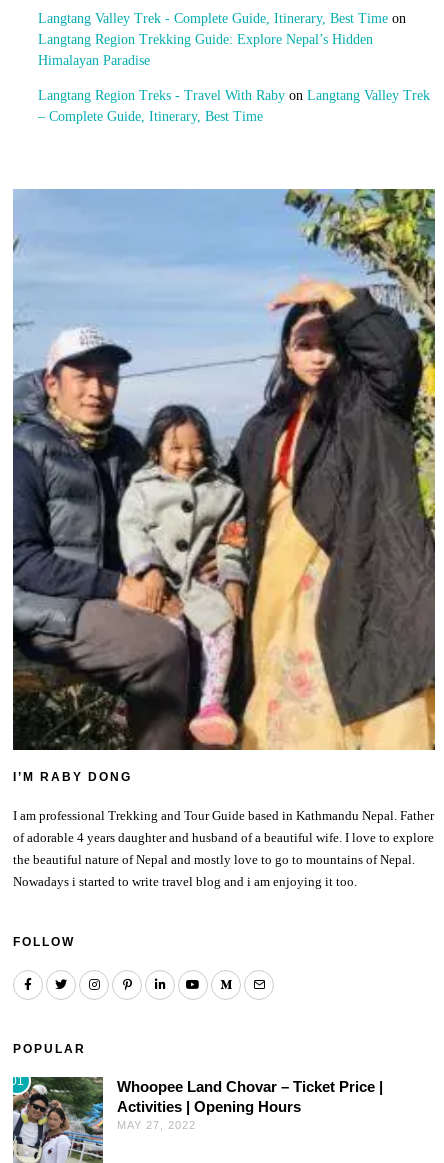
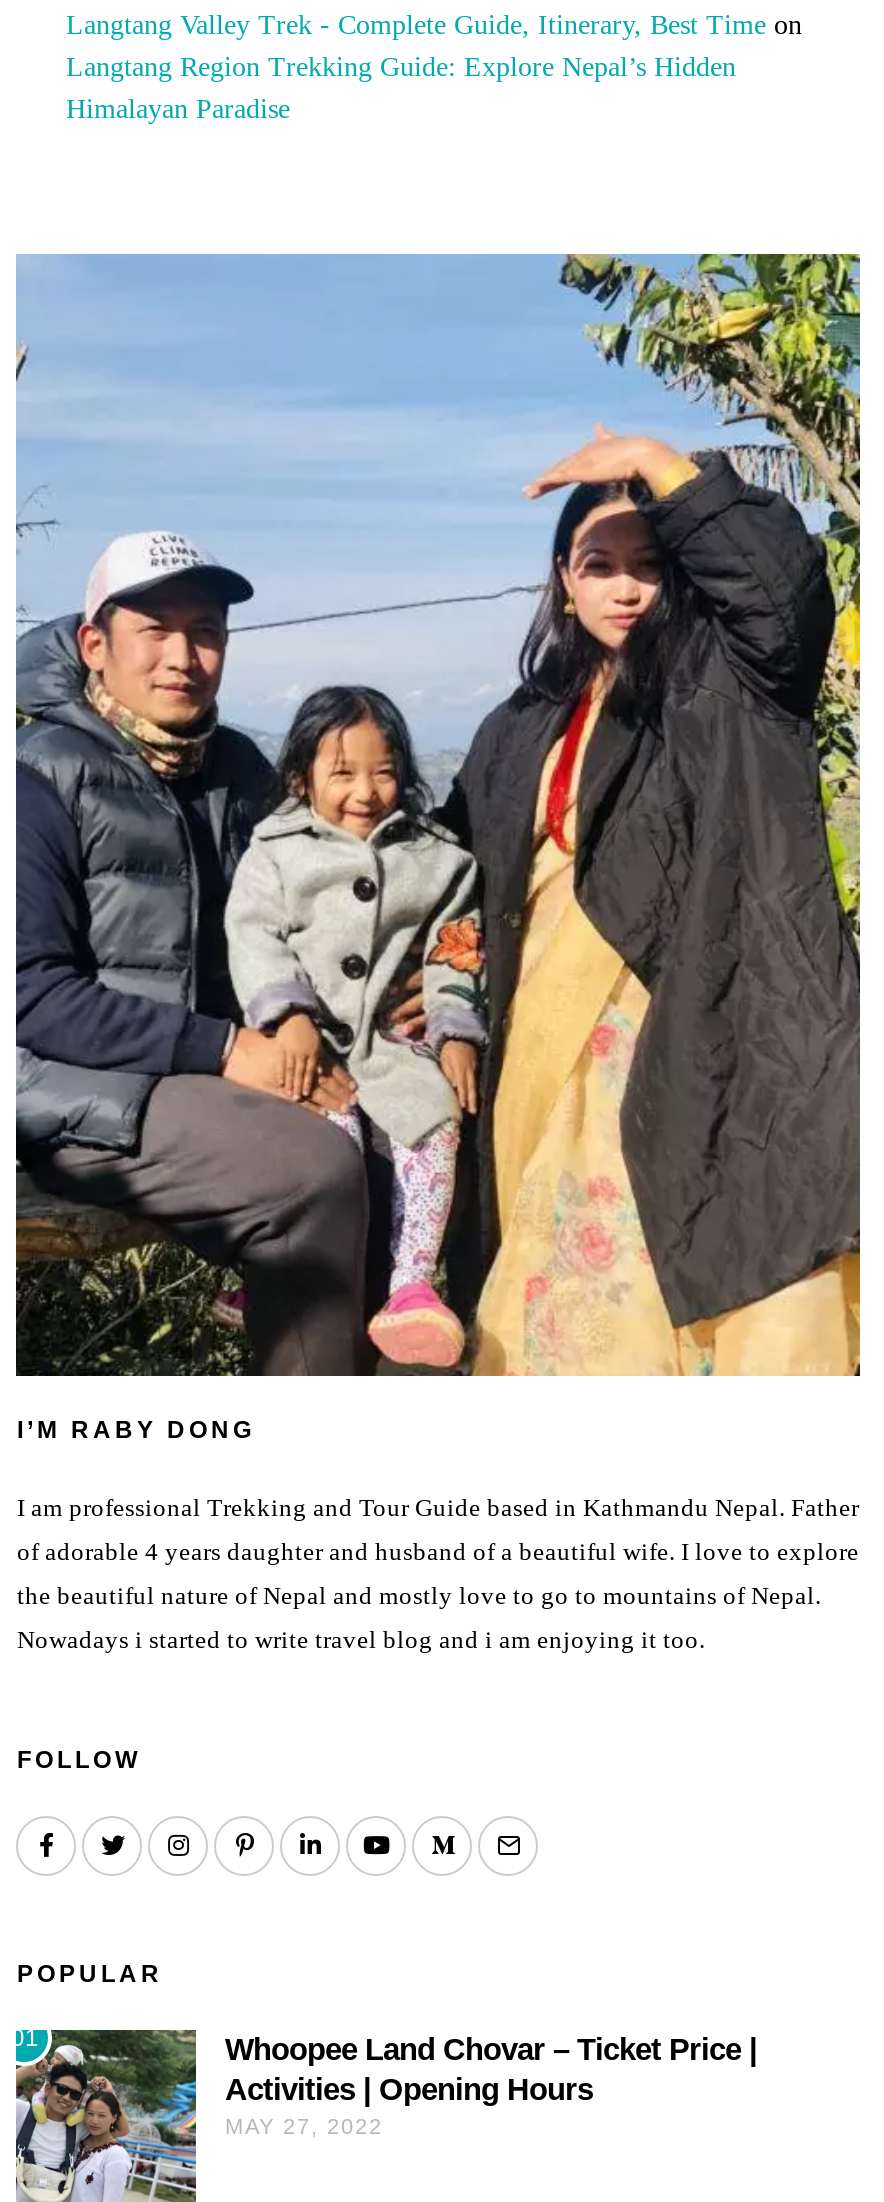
[38,88,430,124] Langtang Region Treks - Travel With Raby on Langtang Valley Trek | – Complete Guide, Itinerary, Best Time -> none

